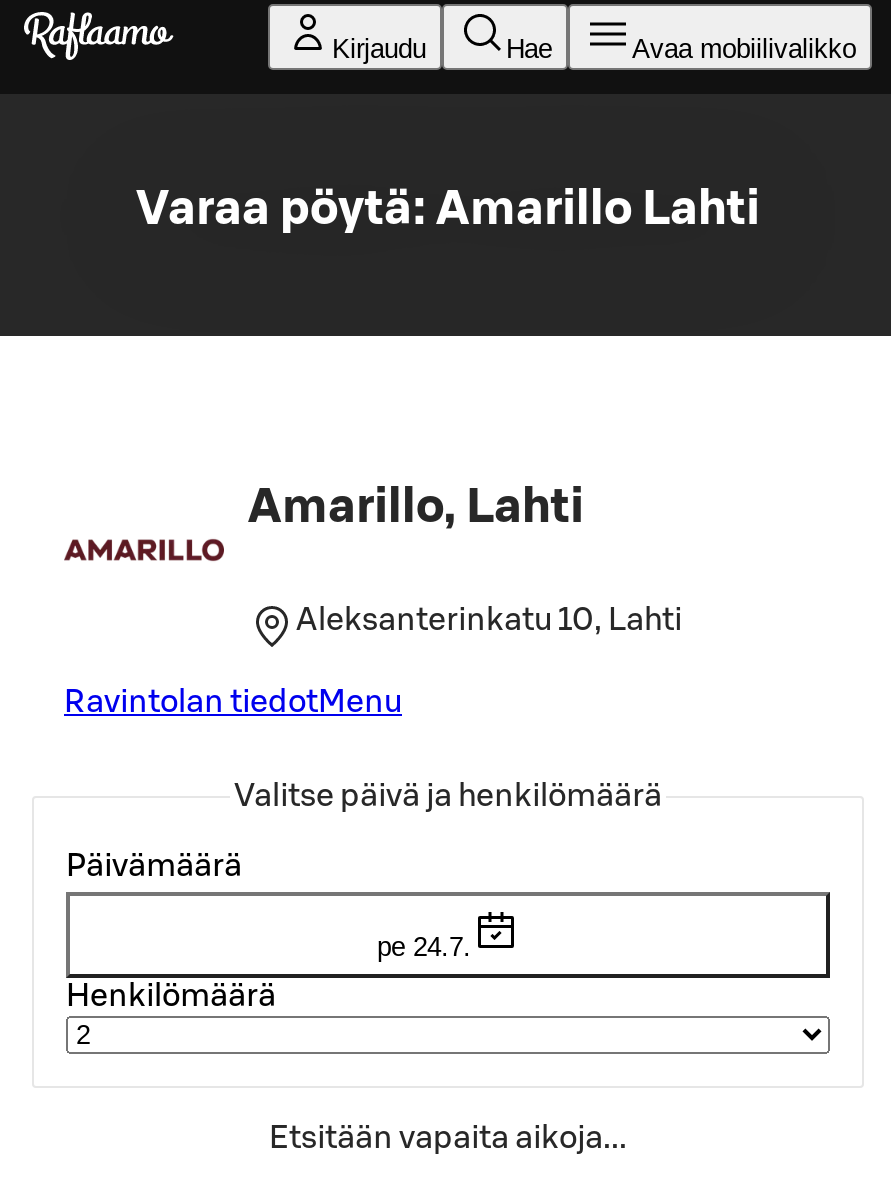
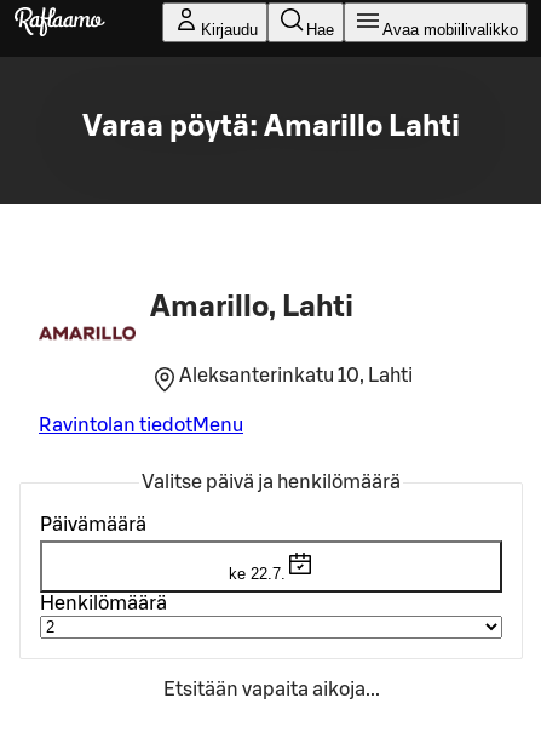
[377,931,471,961] pe 24.7. -> [228,564,285,582] ke 22.7.

